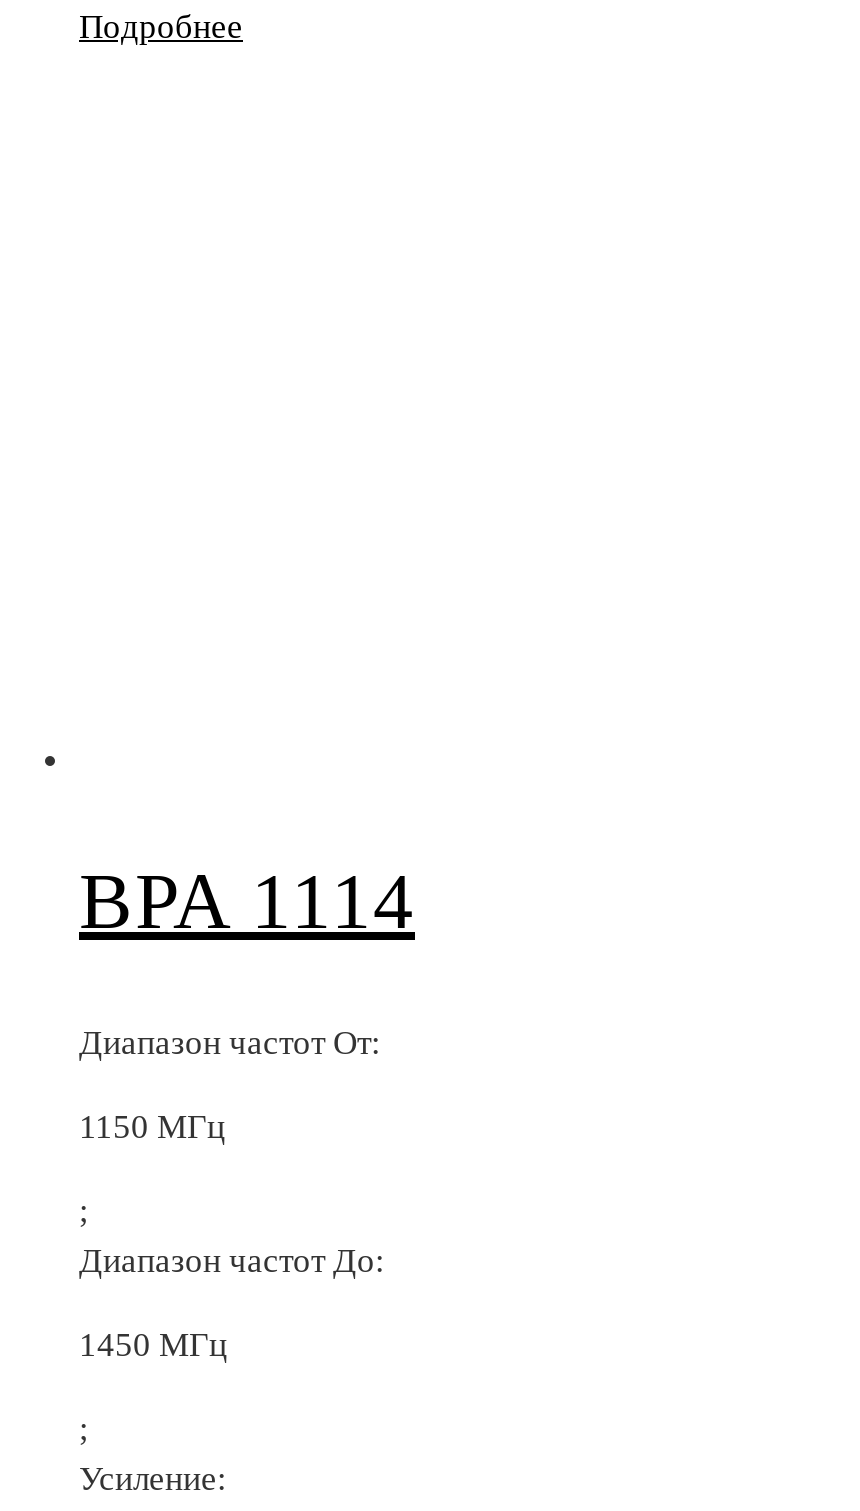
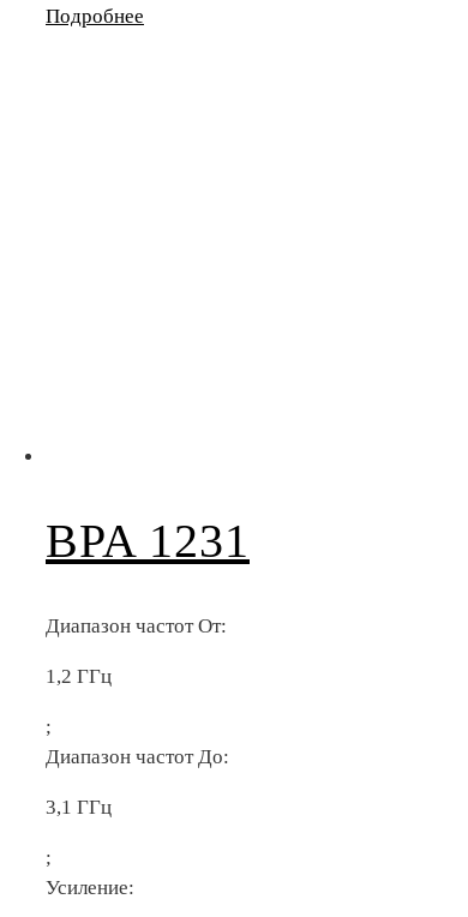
[79,856,415,946] BPA 1114 -> [46,514,250,568] BPA 1231
[79,1108,225,1146] 1150 МГц -> [46,665,112,688] 1,2 ГГц
[79,1326,227,1364] 1450 МГц -> [46,796,112,819] 3,1 ГГц

